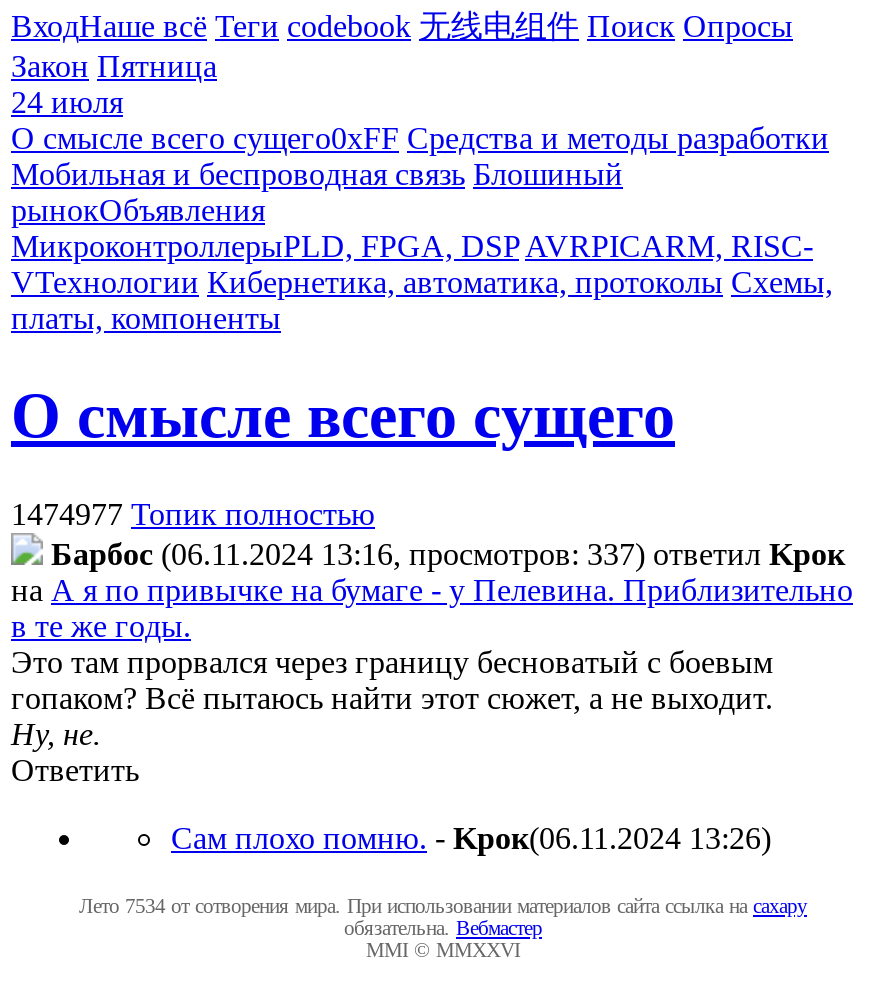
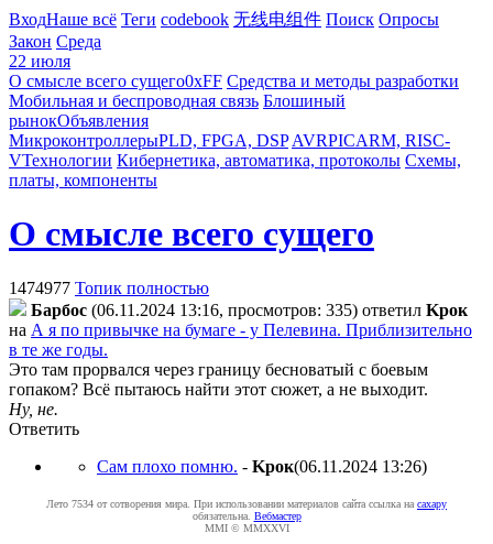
[11,49,217,83] Закон Пятница -> [9,32,101,51] Закон Среда
[11,85,123,119] 24 июля -> [9,52,70,70] 22 июля
[51,537,845,571] Бapбoc (06.11.2024 13:16, просмотров: 337) ответил Kpoк -> [31,301,468,319] Бapбoc (06.11.2024 13:16, просмотров: 335) ответил Kpoк

